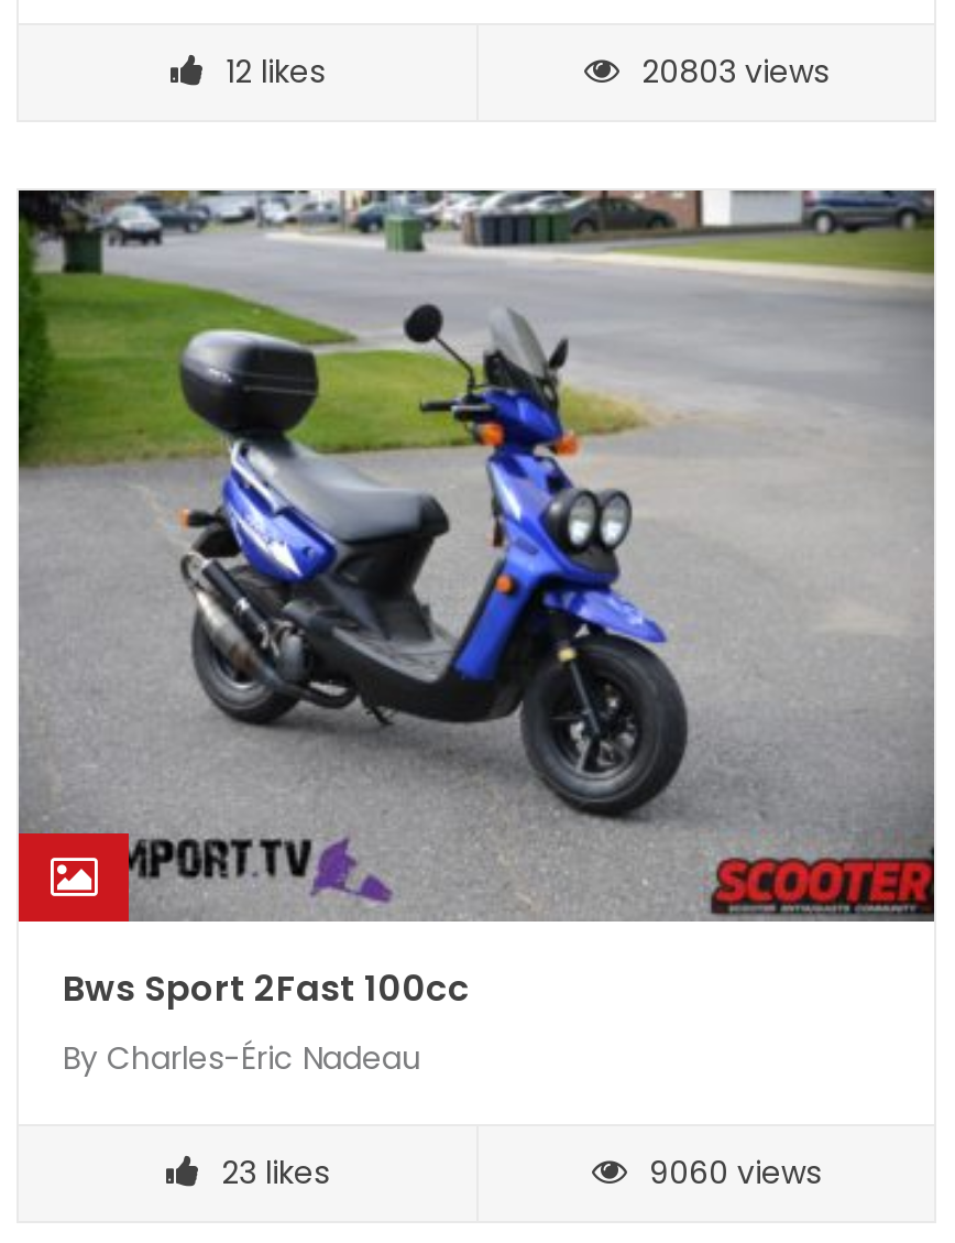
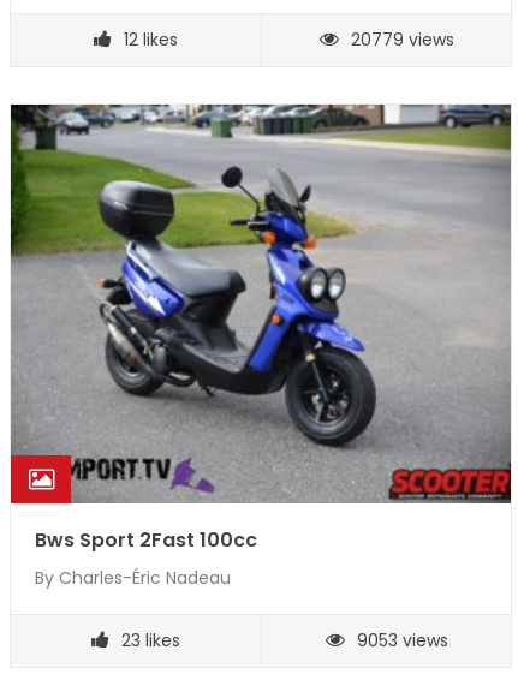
[641,50,828,94] 20803 views -> [350,28,454,52] 20779 views
[649,1150,821,1194] 9060 views -> [356,628,448,652] 9053 views

